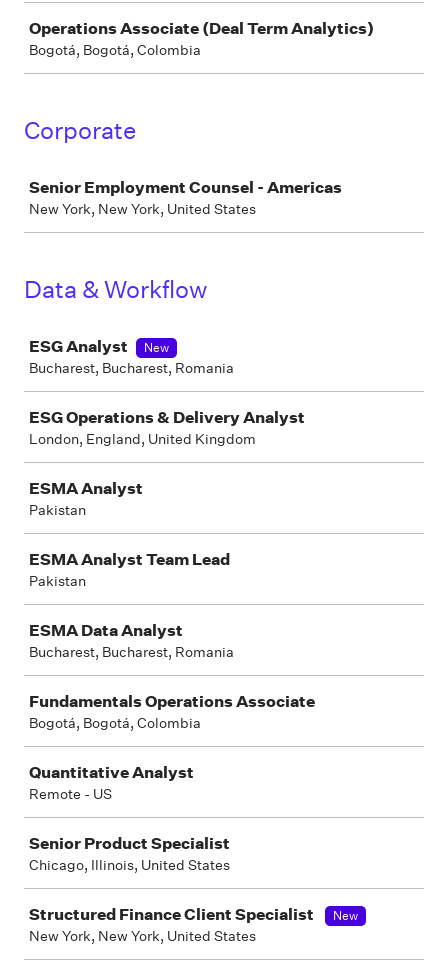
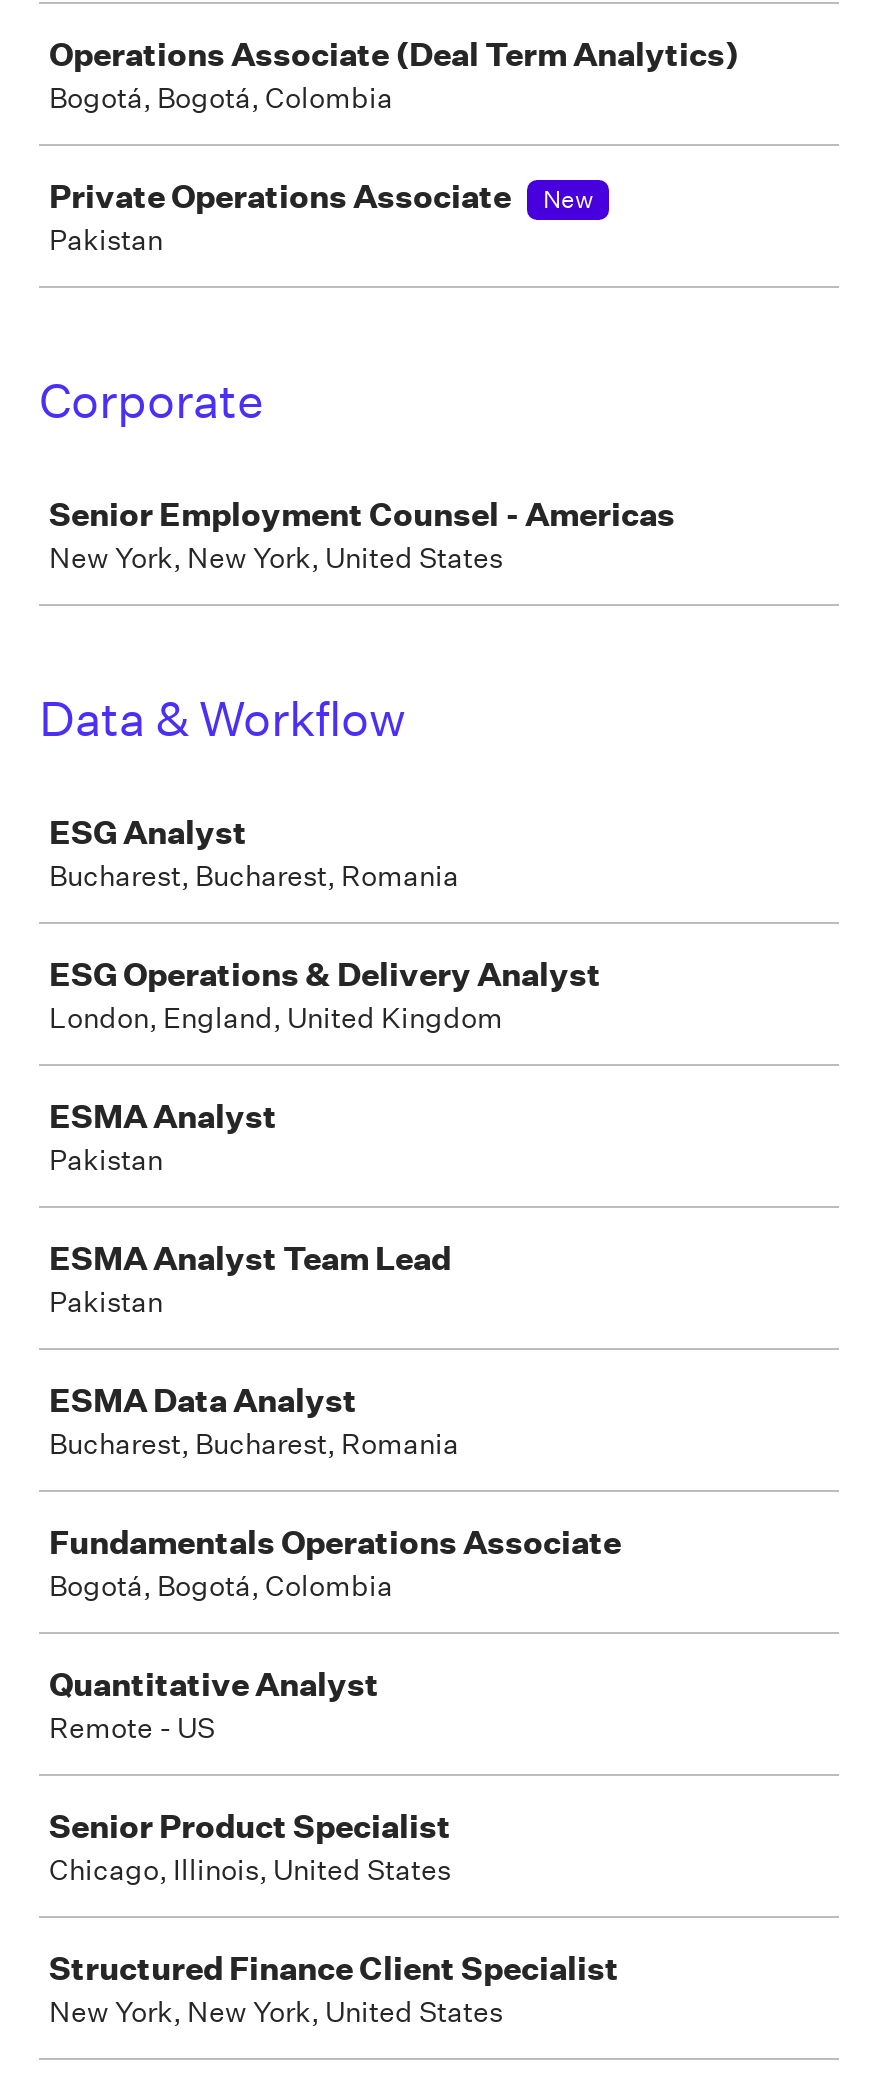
none -> [49,176,593,258] Private Operations Associate | New | Pakistan
[144,339,169,356] New -> none
[333,907,358,924] New -> none

